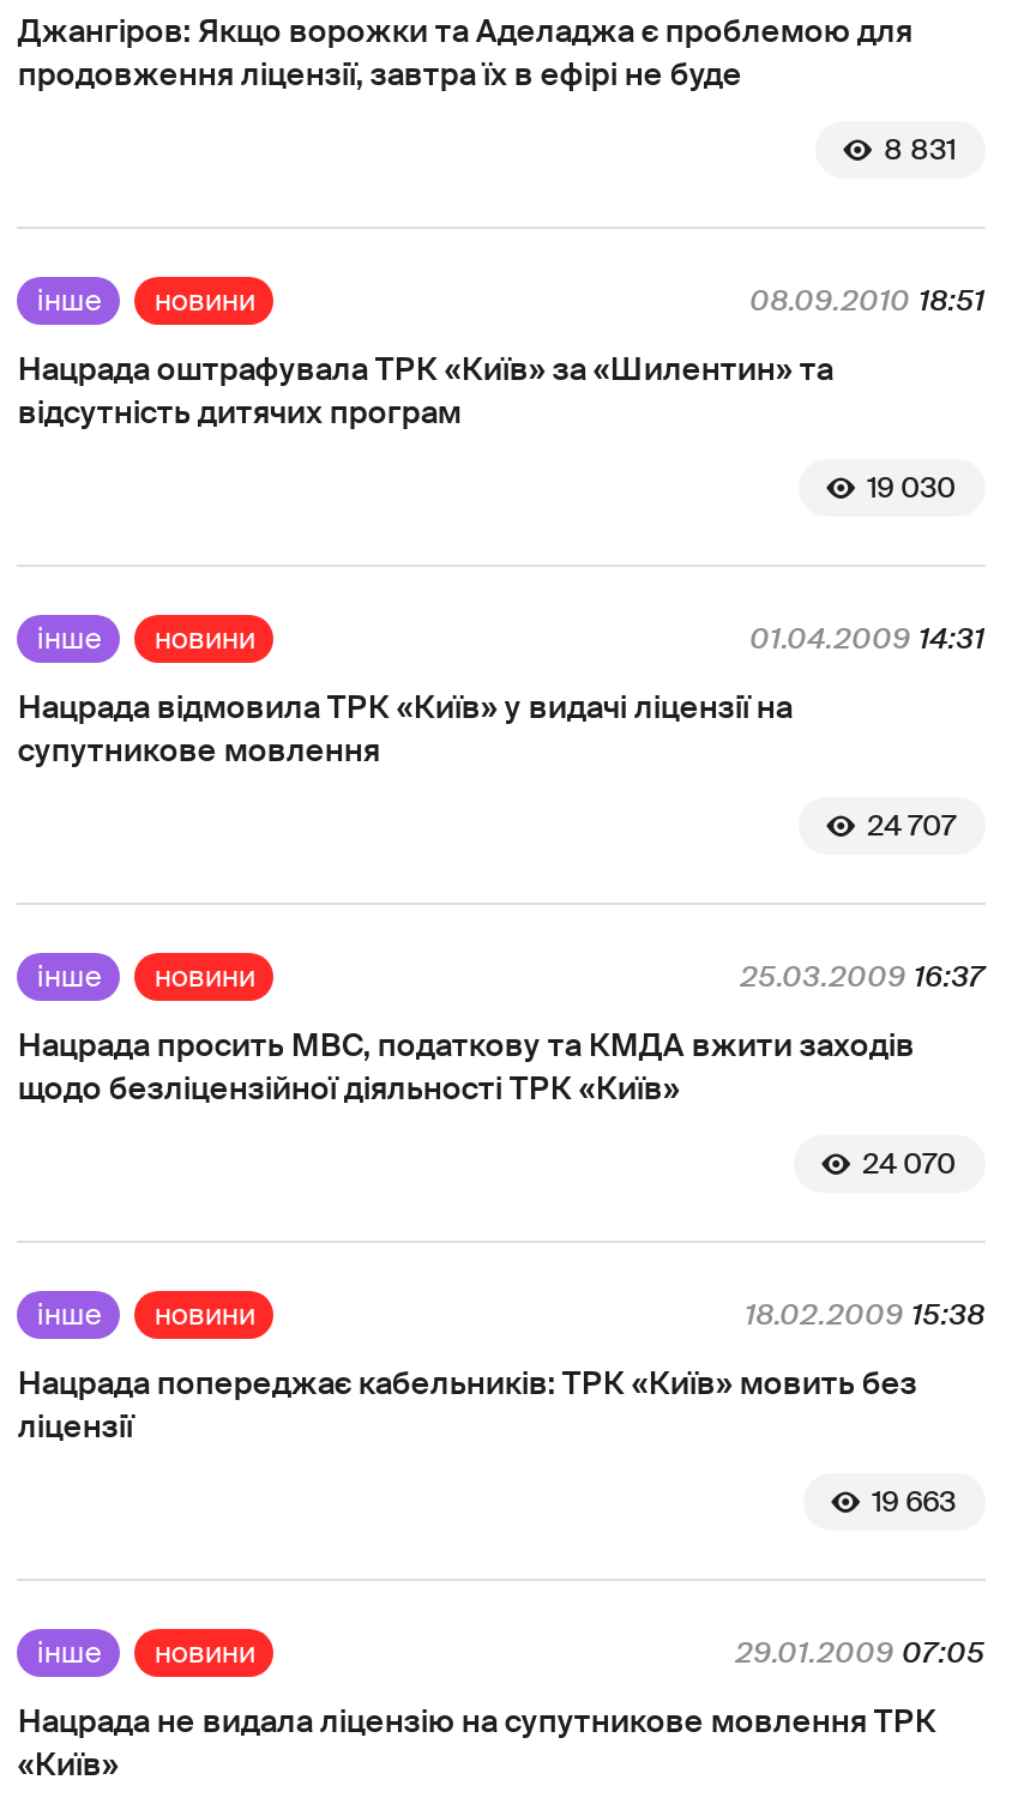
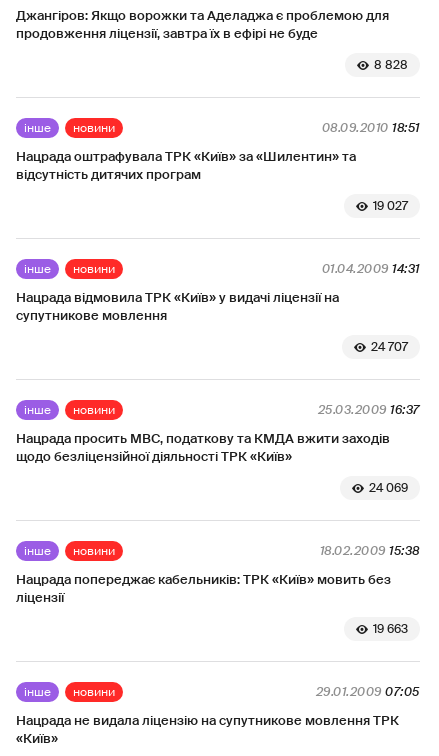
[884,131,956,170] 8 831 -> [374,57,408,73] 8 828
[867,469,956,508] 19 030 -> [373,198,408,214] 19 027
[862,1145,956,1184] 24 070 -> [369,480,408,496] 24 069

